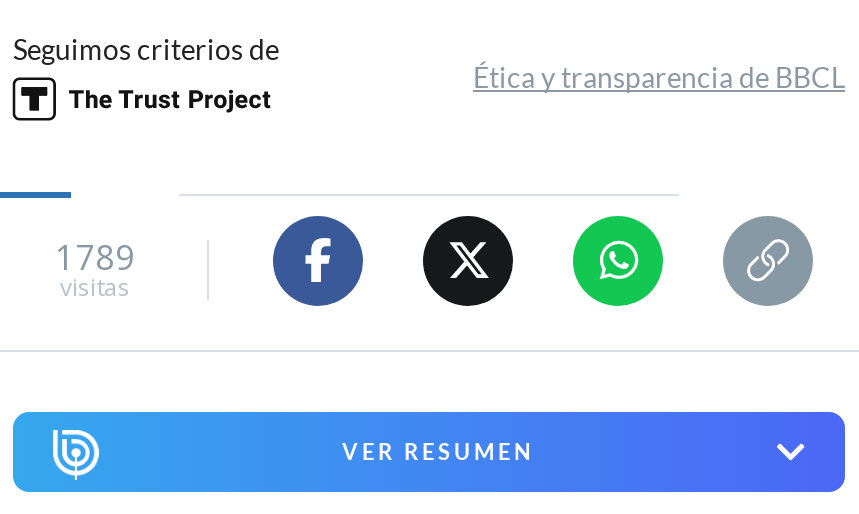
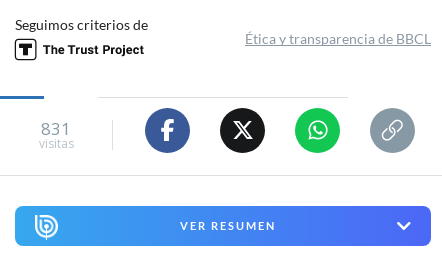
[55,234,135,280] 1789 -> [41,117,71,140] 831

